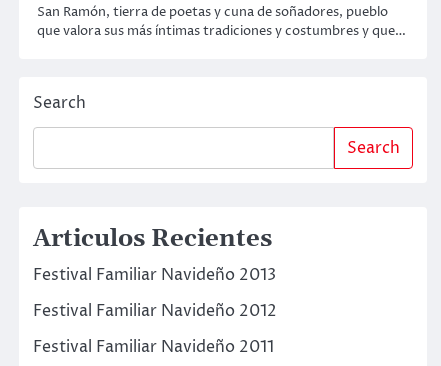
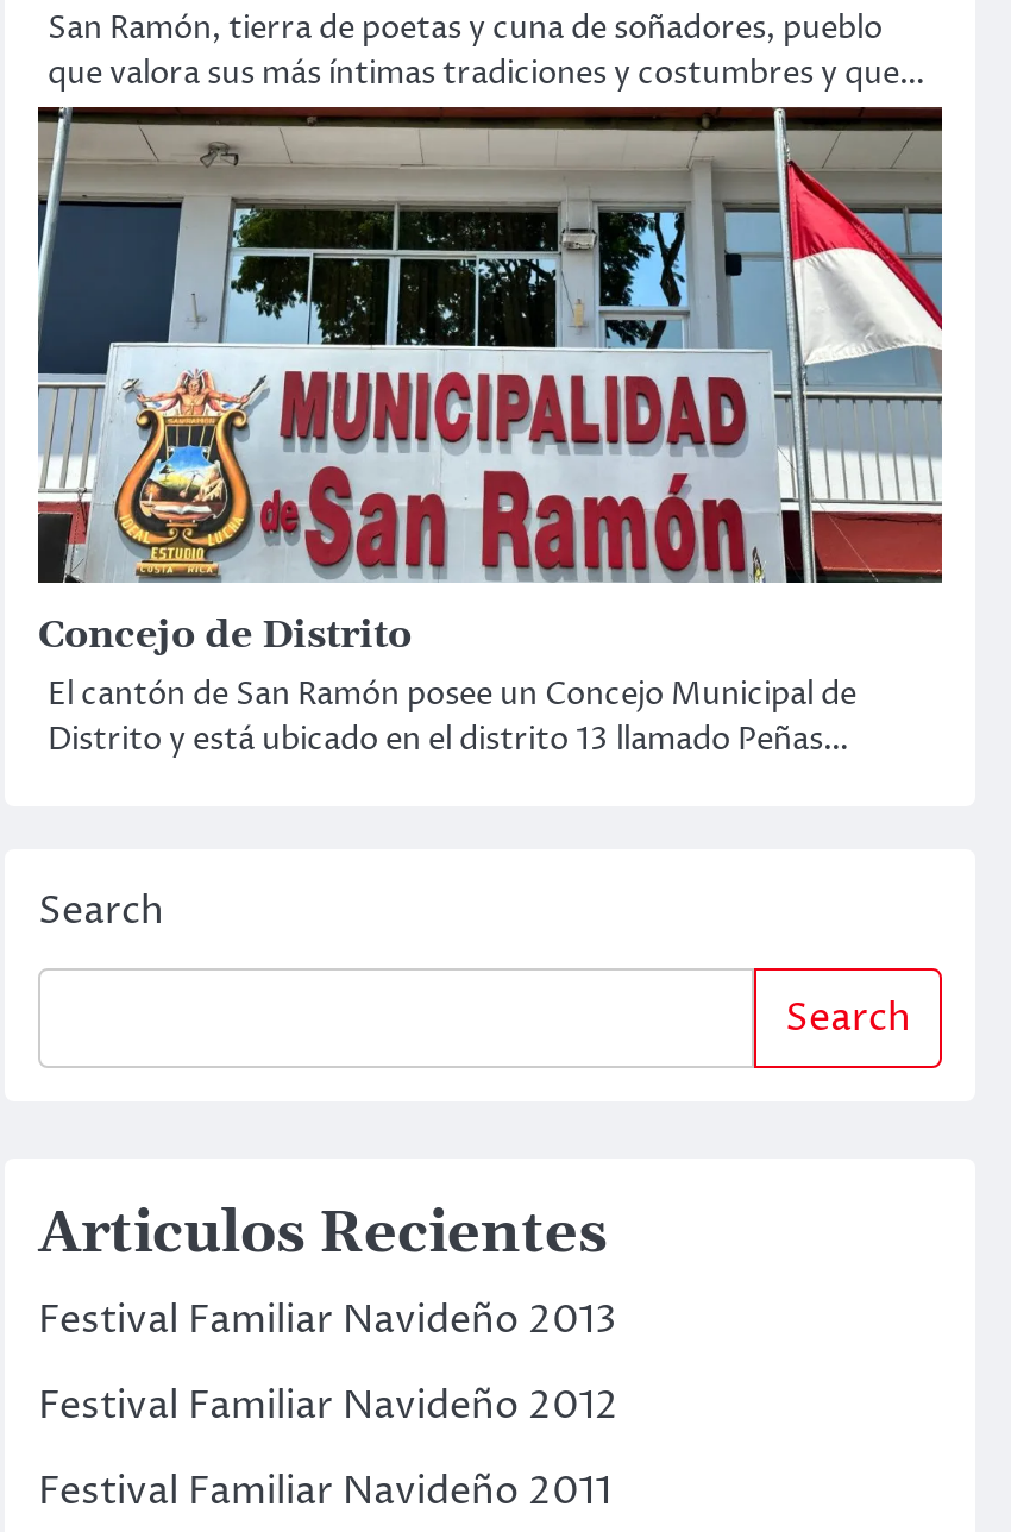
none -> [36,105,944,762] [image] | Concejo de Distrito | El cantón de San Ramón posee un Concejo Municipal de | Distrito y está ubicado en el distrito 13 llamado Peñas…

